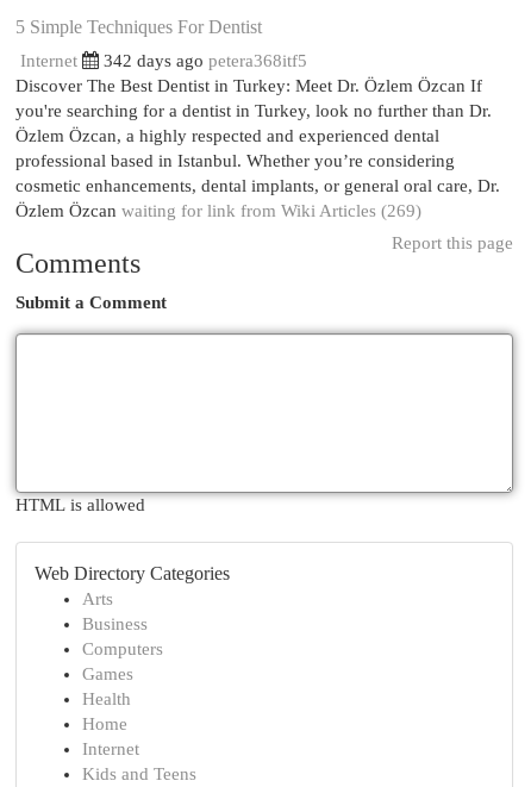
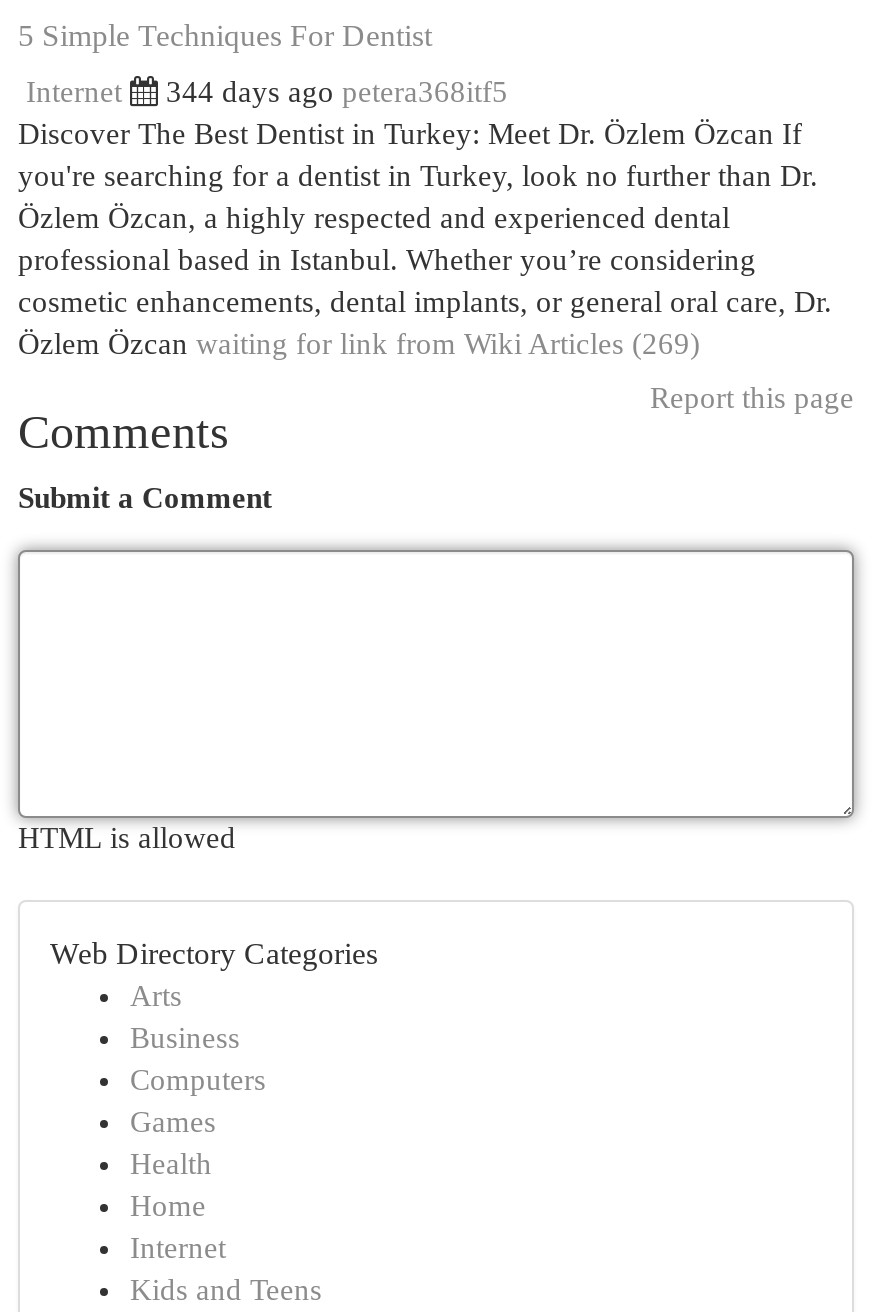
[104,51,307,70] 342 days ago petera368itf5 -> [166,76,508,108] 344 days ago petera368itf5

